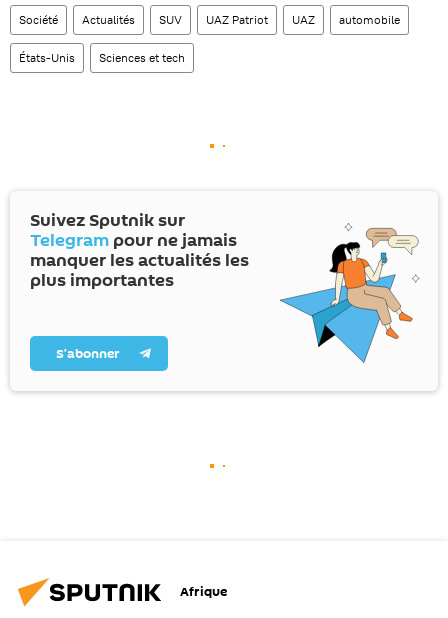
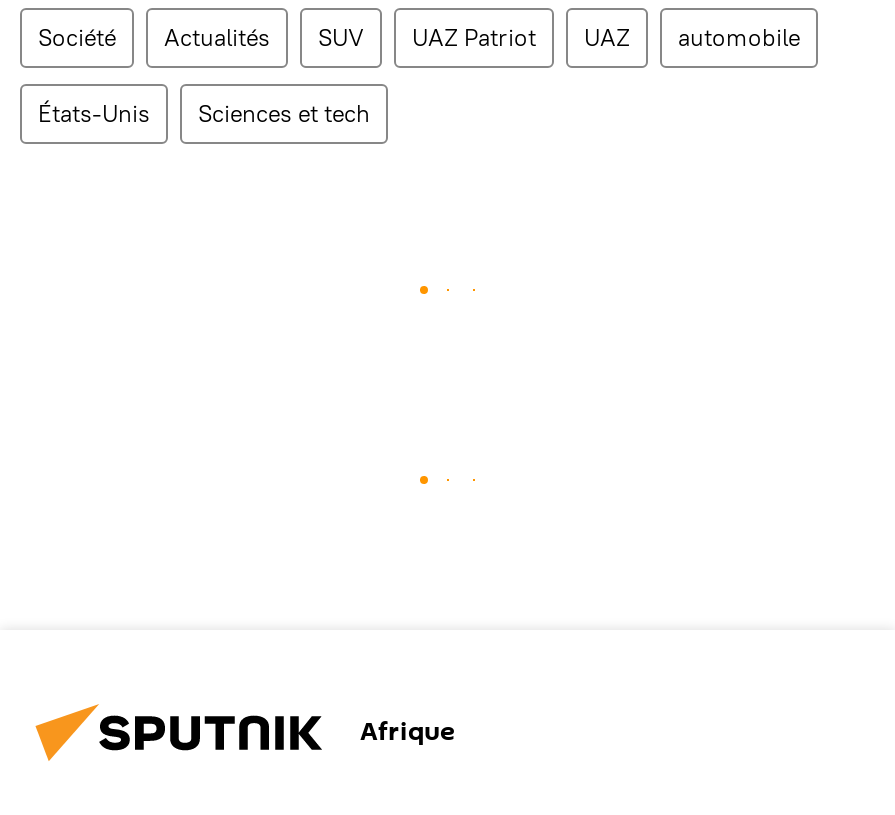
[30,208,420,364] [image] | Suivez Sputnik sur | Telegram pour ne jamais | manquer les actualités les | plus importantes | S’abonner -> none

